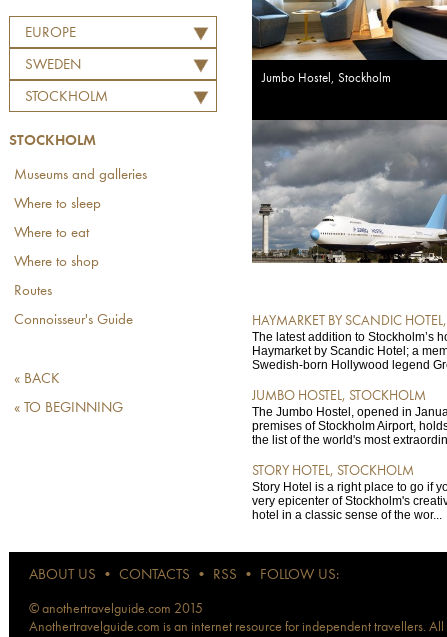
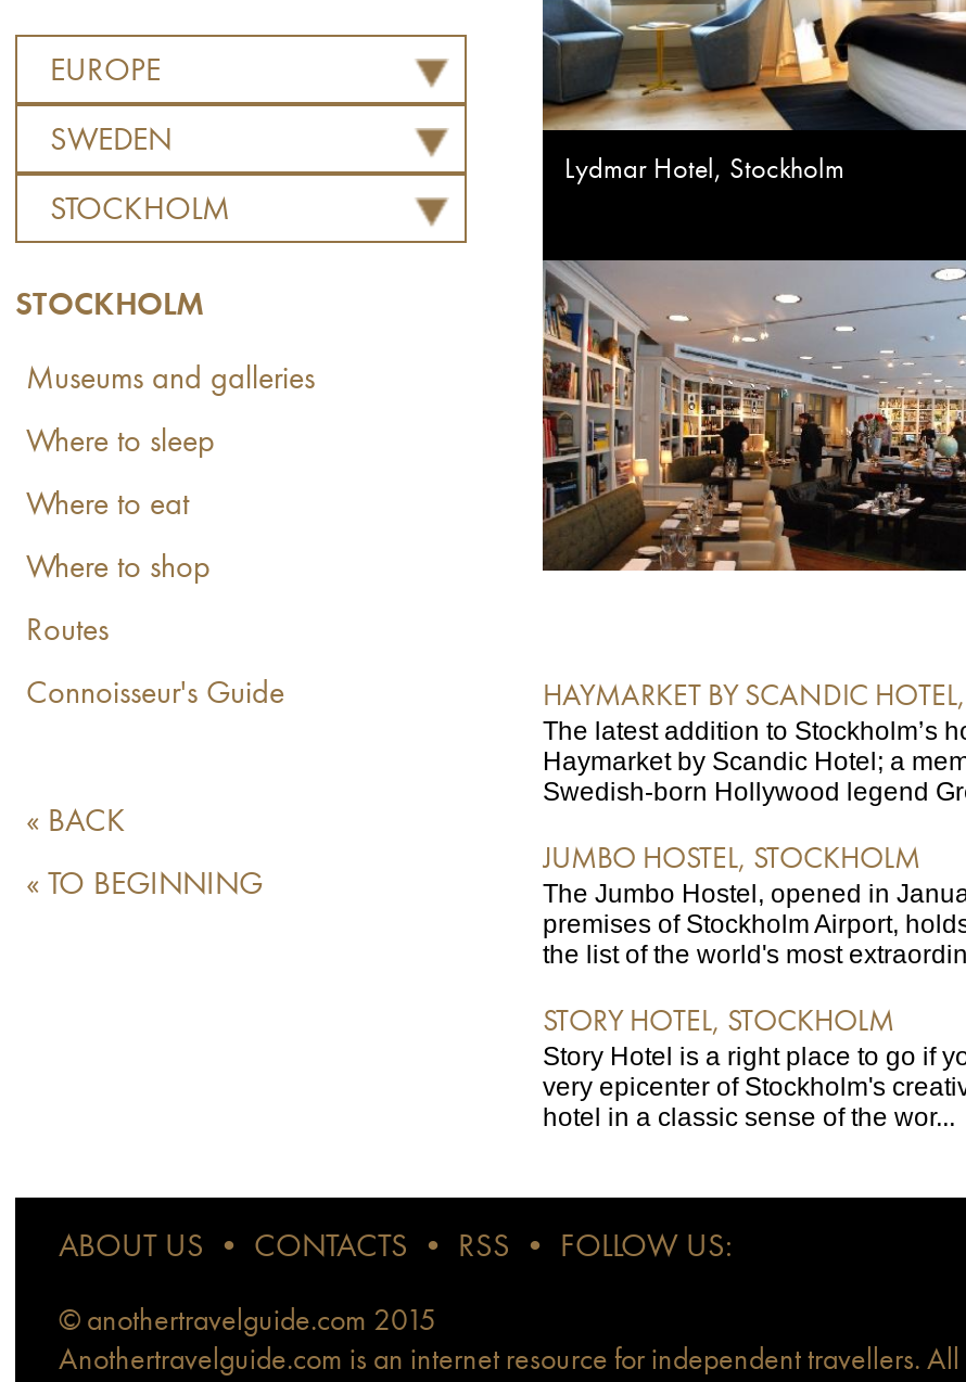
[262,72,391,85] Jumbo Hostel, Stockholm -> [564,156,844,184] Lydmar Hotel, Stockholm
[251,120,444,264] [image] -> [541,263,959,573] [image]

